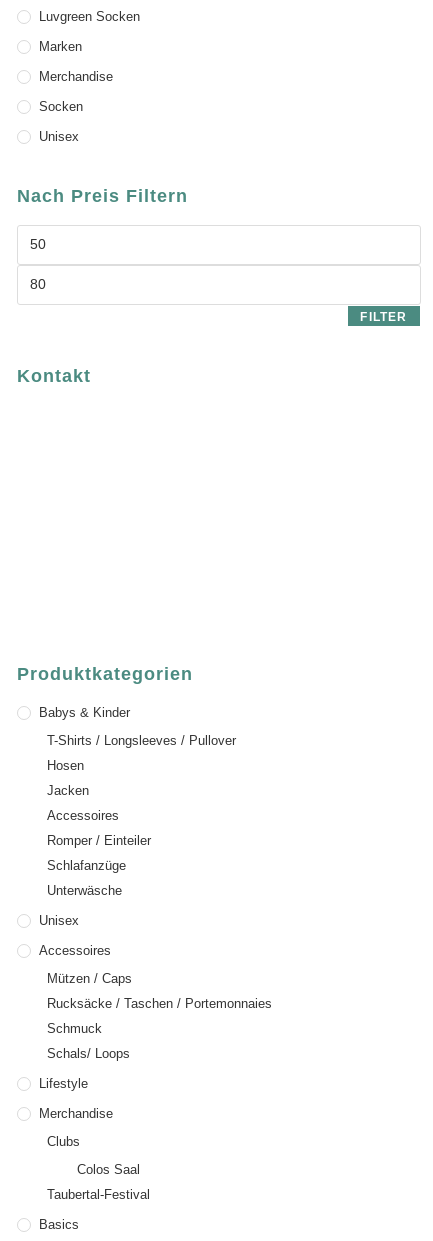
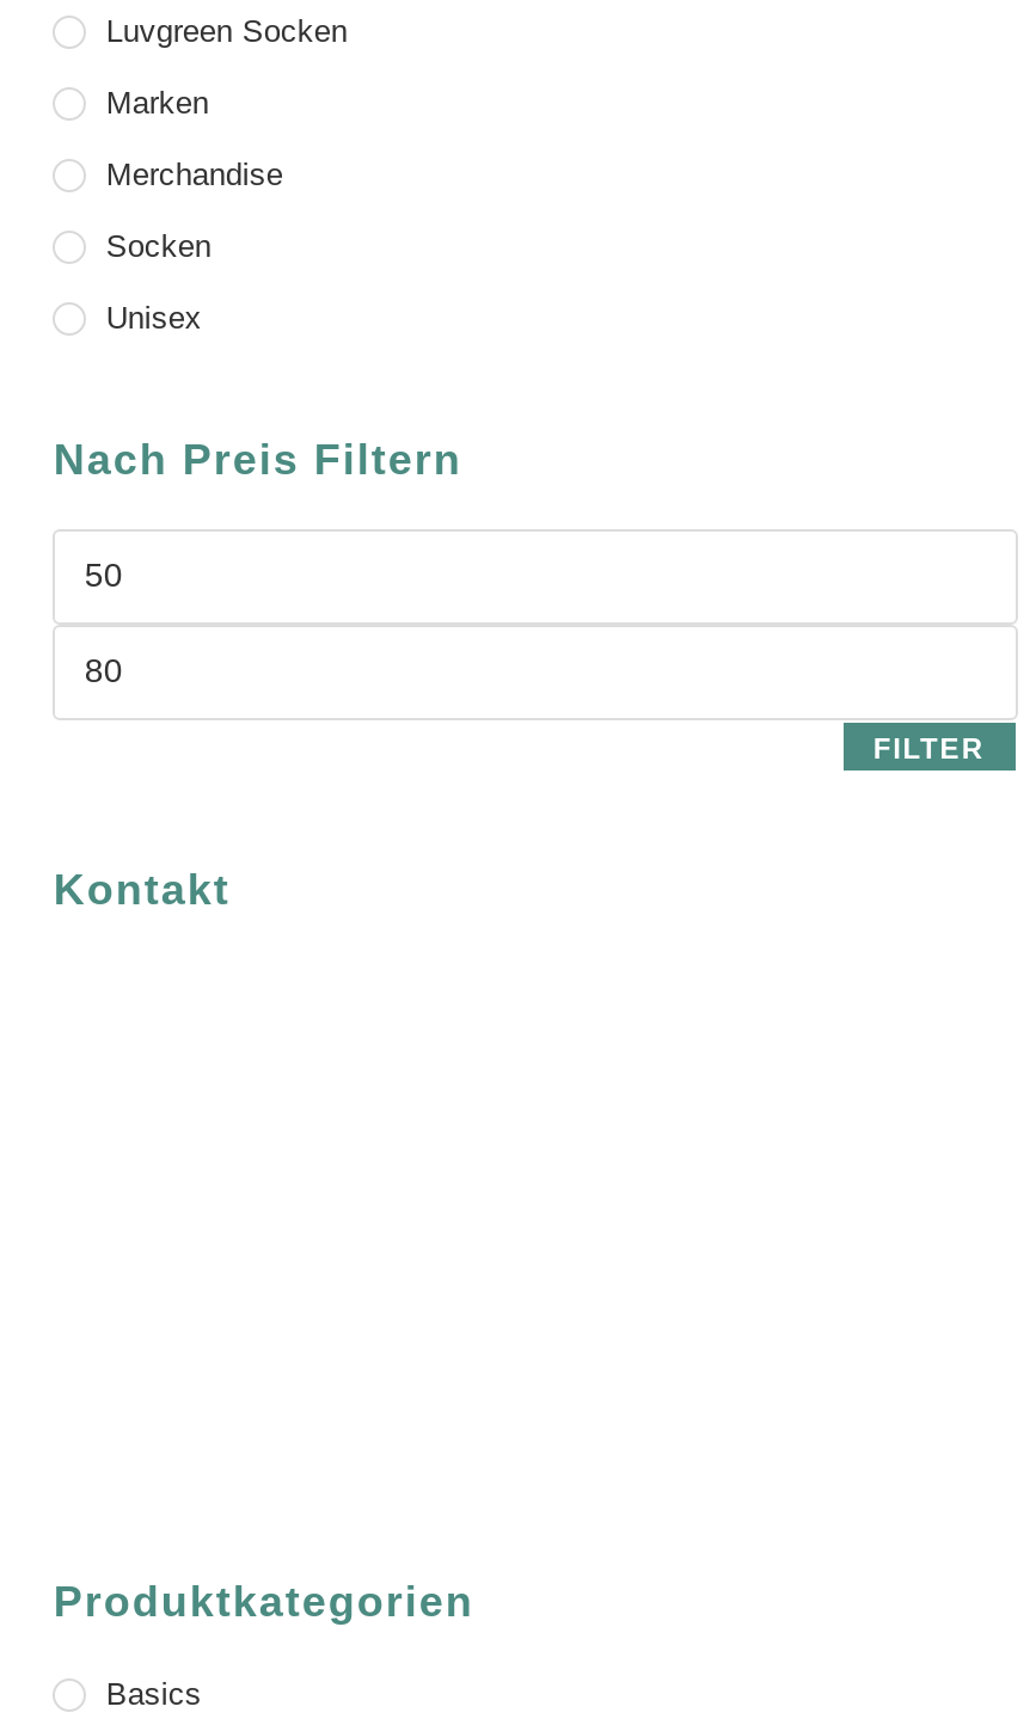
[39,704,272,1201] Babys & Kinder | T-Shirts / Longsleeves / Pullover | Hosen | Jacken | Accessoires | Romper / Einteiler | Schlafanzüge | Unterwäsche | Unisex | Accessoires | Mützen / Caps | Rucksäcke / Taschen / Portemonnaies | Schmuck | Schals/ Loops | Lifestyle | Merchandise | Clubs | Colos Saal | Taubertal-Festival -> none

